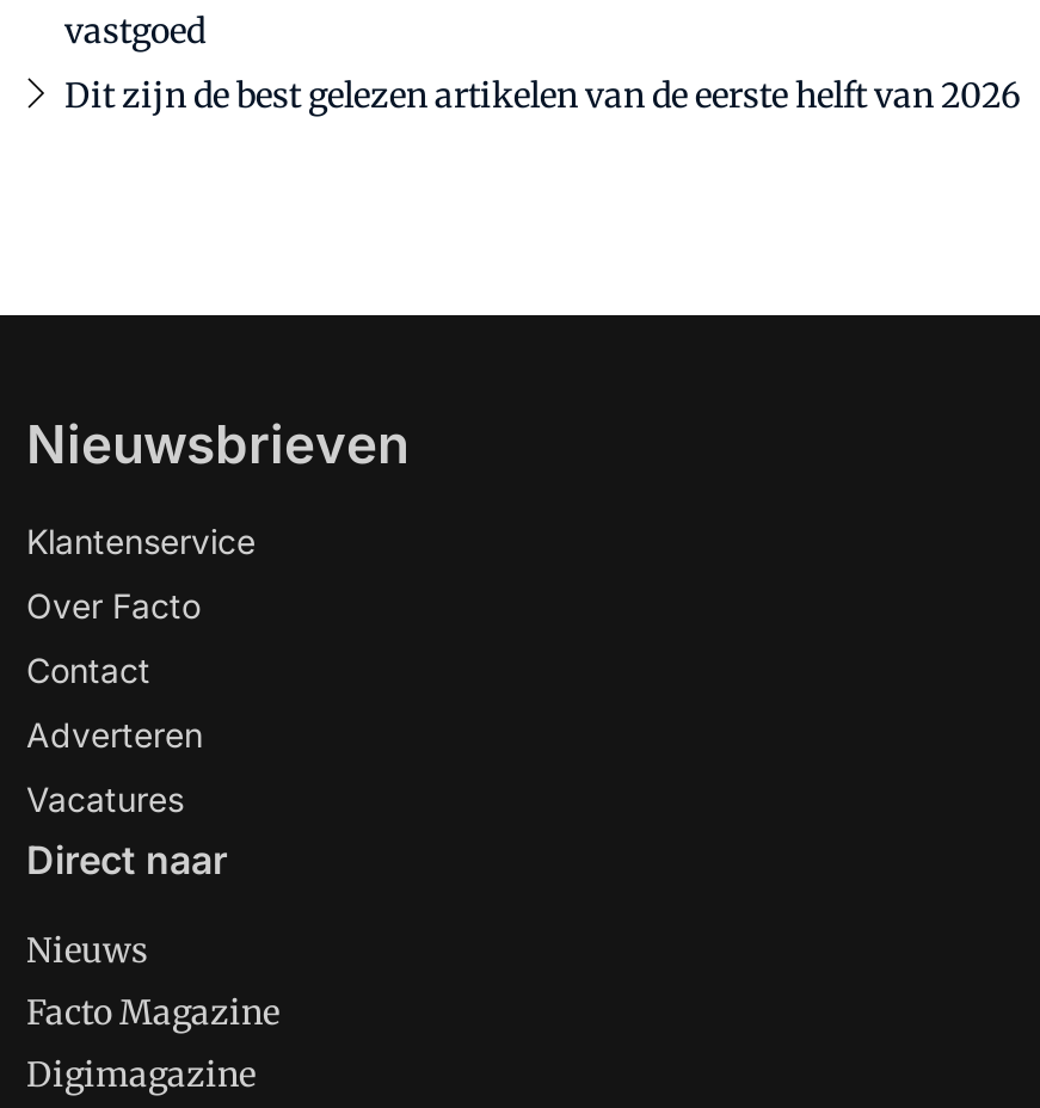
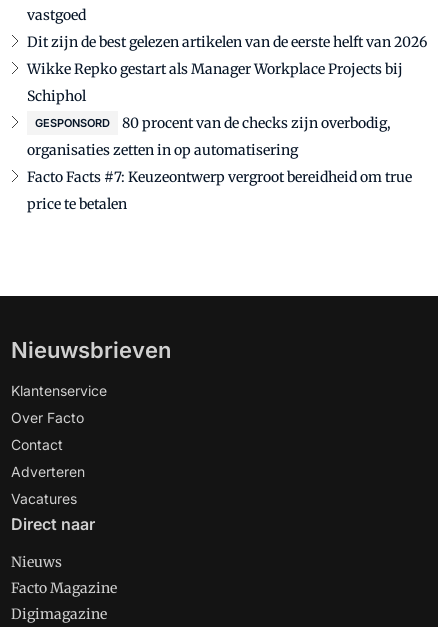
none -> [27,60,412,213] Wikke Repko gestart als Manager Workplace Projects bij | Schiphol | GESPONSORD | 80 procent van de checks zijn overbodig, | organisaties zetten in op automatisering | Facto Facts #7: Keuzeontwerp vergroot bereidheid om true | price te betalen

